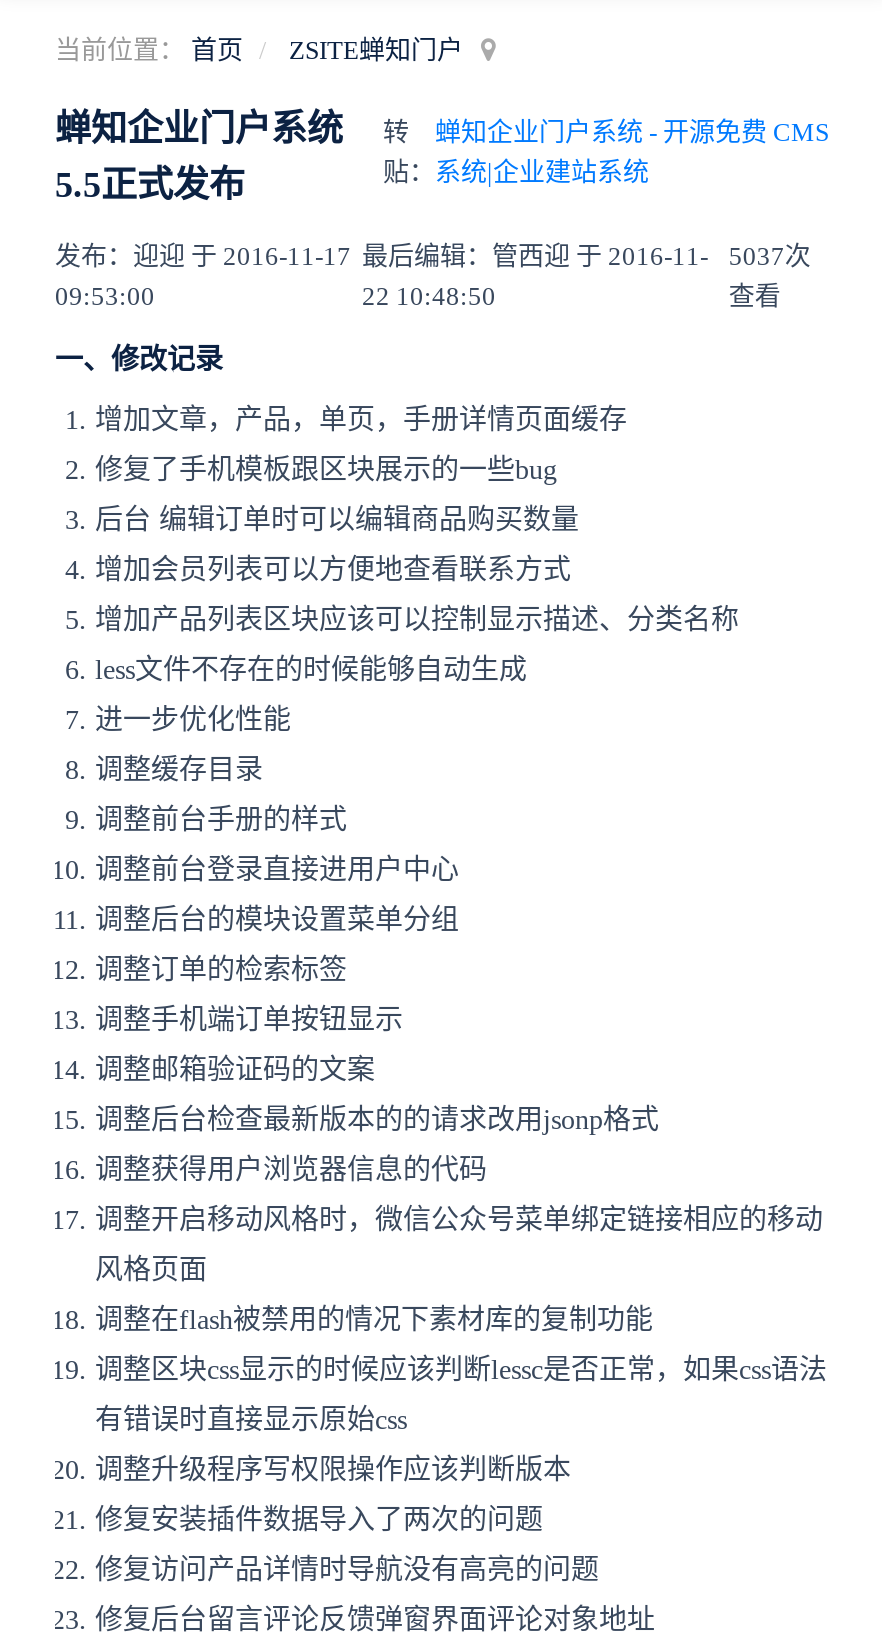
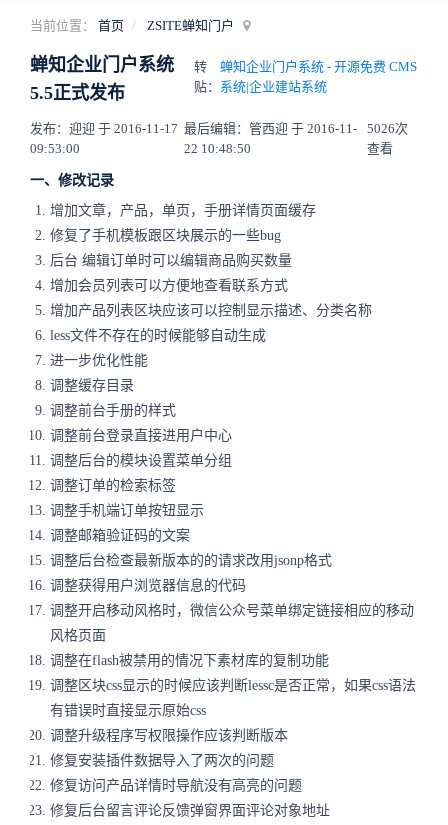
[55,241,811,271] 发布：迎迎 于 2016-11-17 最后编辑：管西迎 于 2016-11- 5037次 -> [30,121,408,136] 发布：迎迎 于 2016-11-17 最后编辑：管西迎 于 2016-11- 5026次

